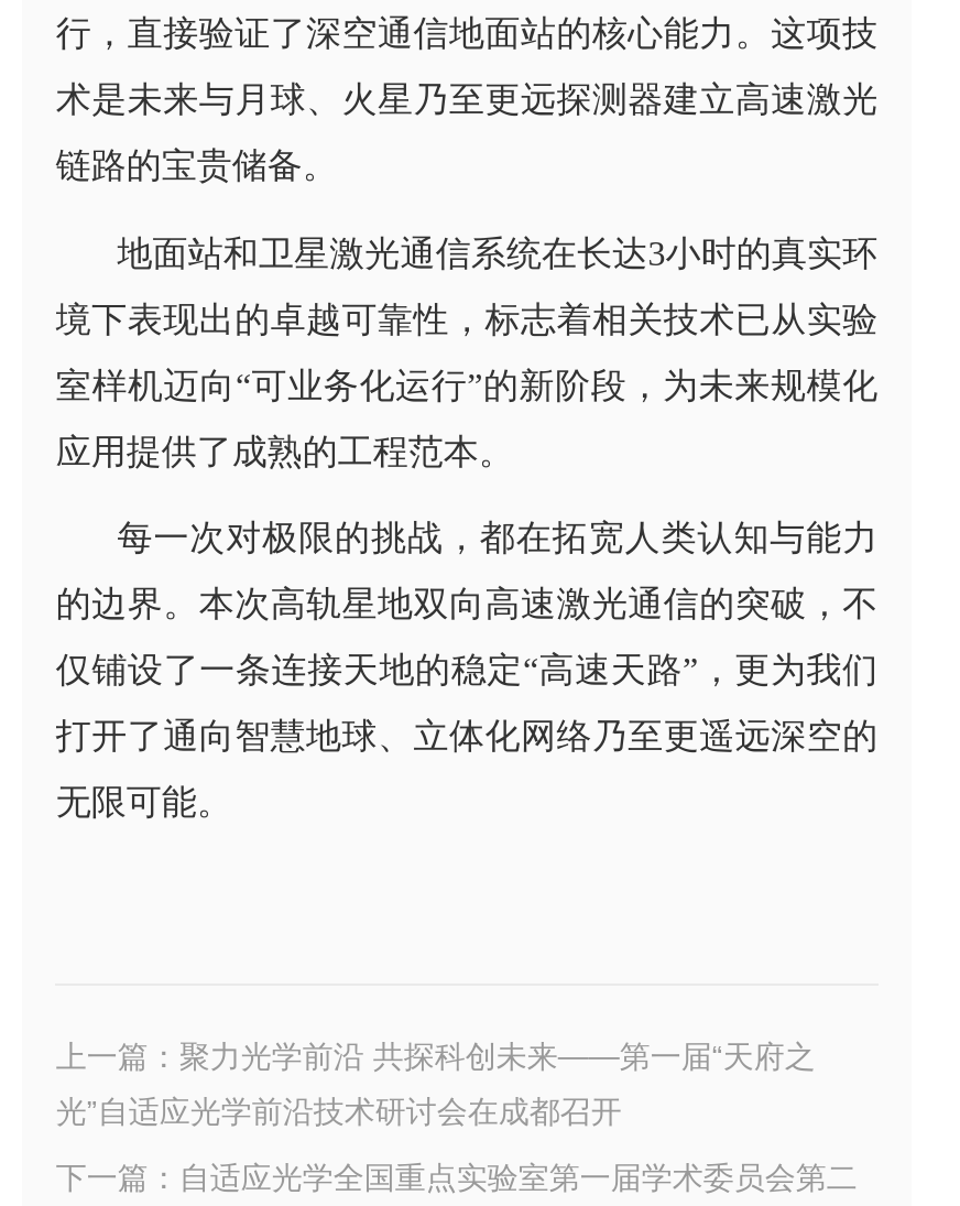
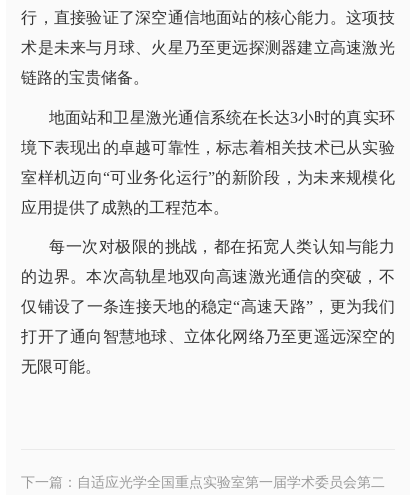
[56,1038,816,1128] 上一篇：聚力光学前沿 共探科创未来——第一届“天府之 | 光”自适应光学前沿技术研讨会在成都召开 -> none

